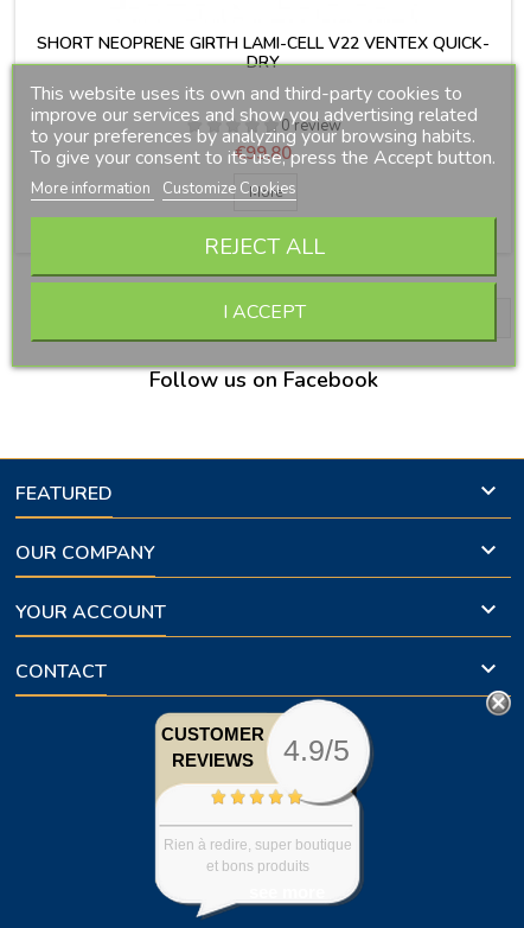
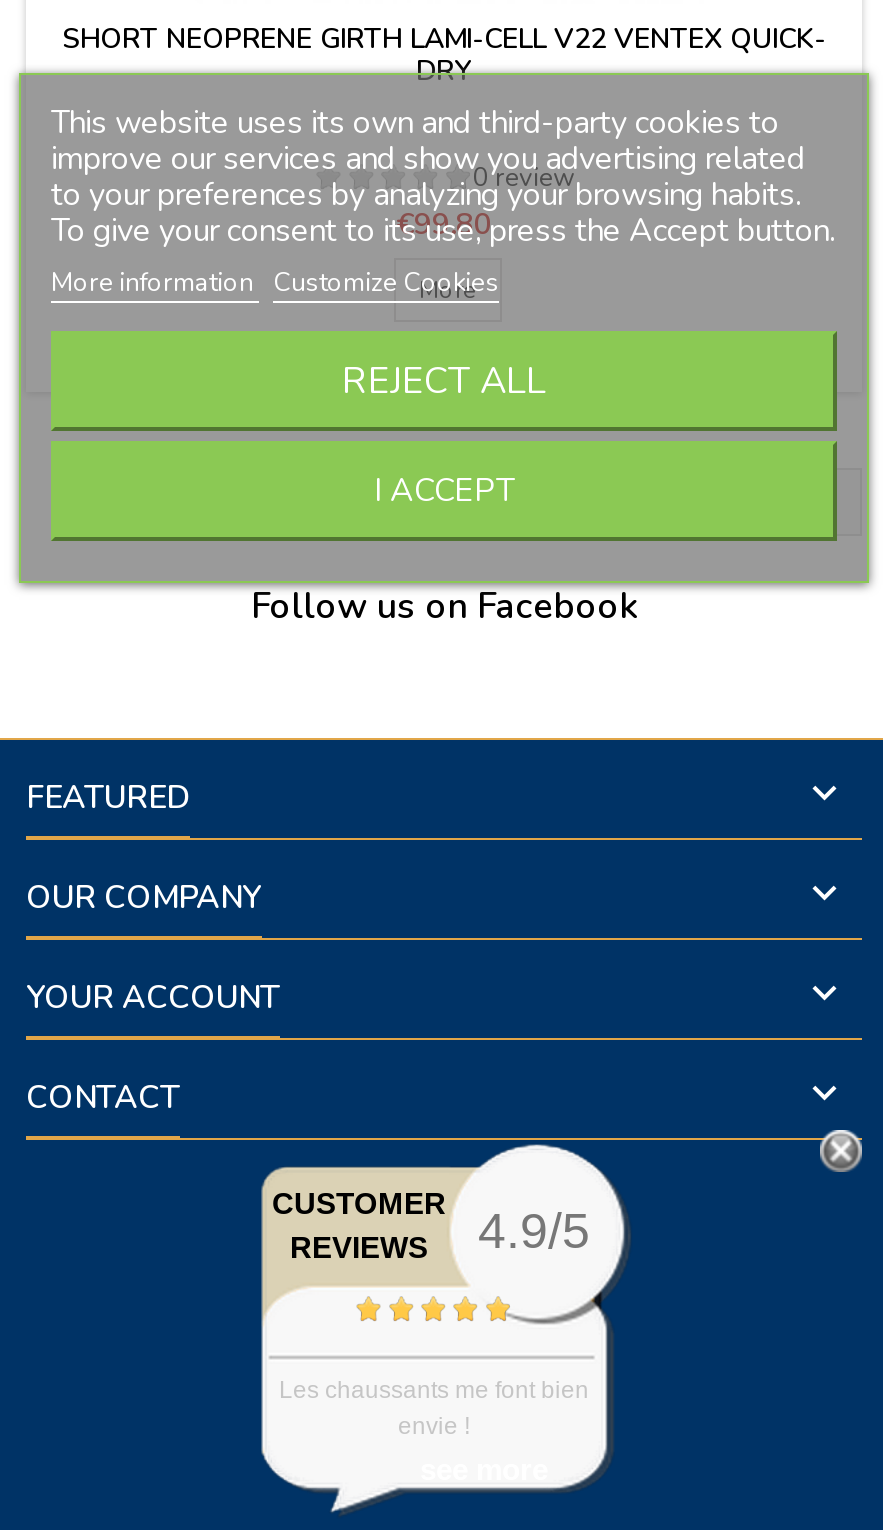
[163,836,352,874] Rien à redire, super boutique | et bons produits -> [279,1375,589,1439] Les chaussants me font bien | envie !

